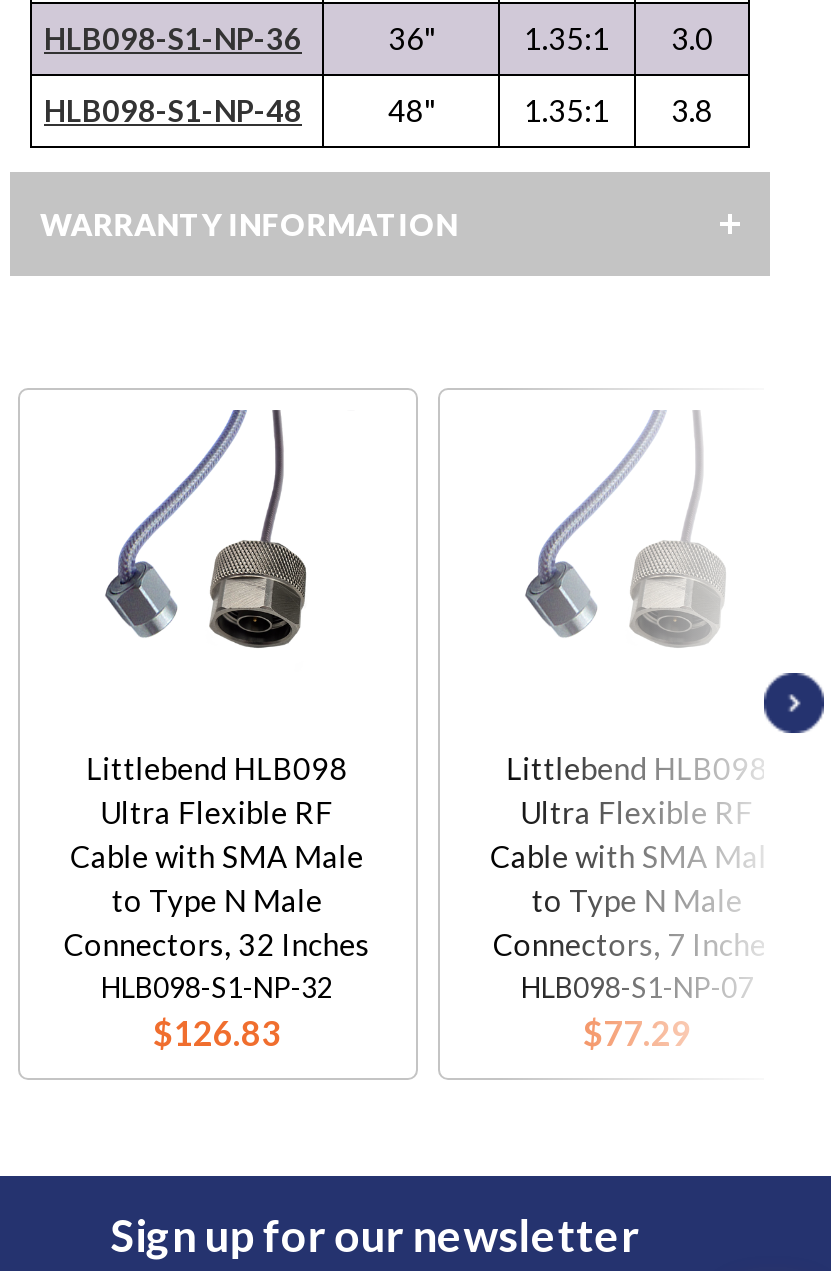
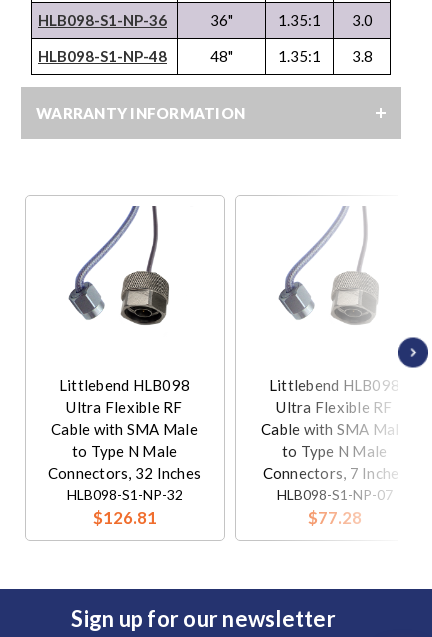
[153,1012,281,1054] $126.83 -> [92,507,156,528] $126.81
[583,1012,691,1054] $77.29 -> [307,507,361,528] $77.28

